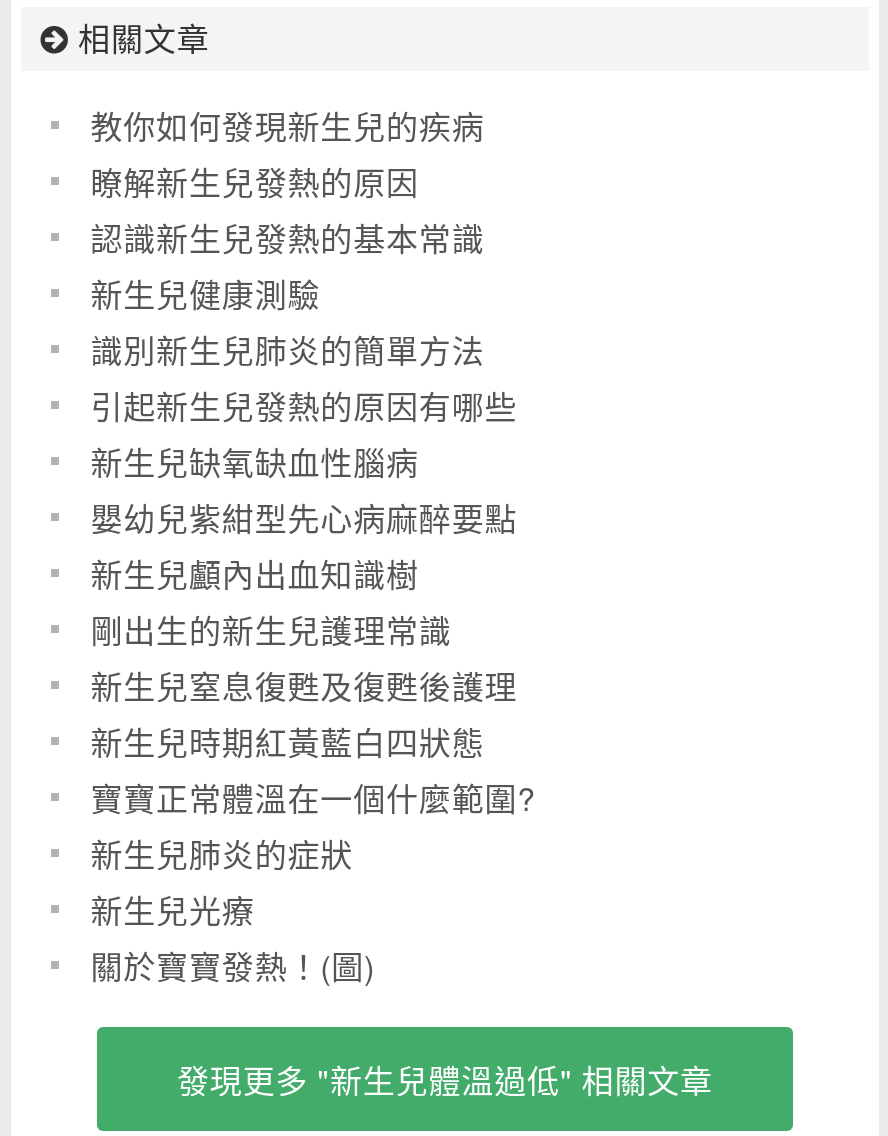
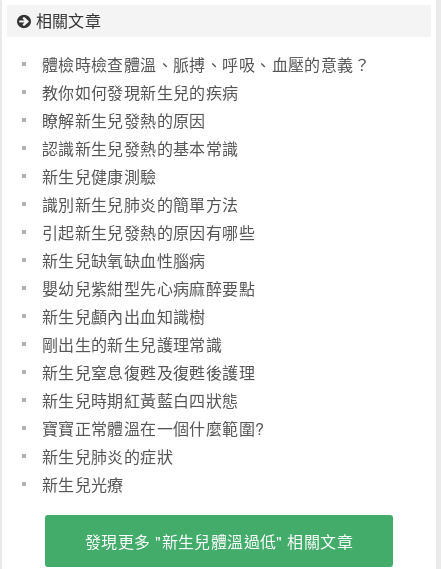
none -> [42,53,370,76] 體檢時檢查體溫、脈搏、呼吸、血壓的意義？
moved [90,103,536,933] -> [42,81,265,496]: 教你如何發現新生兒的疾病 | 瞭解新生兒發熱的原因 | 認識新生兒發熱的基本常識 | ... | 新生兒肺炎的症狀 | 新生兒光療
[90,943,375,989] 關於寶寶發熱！(圖) -> none

